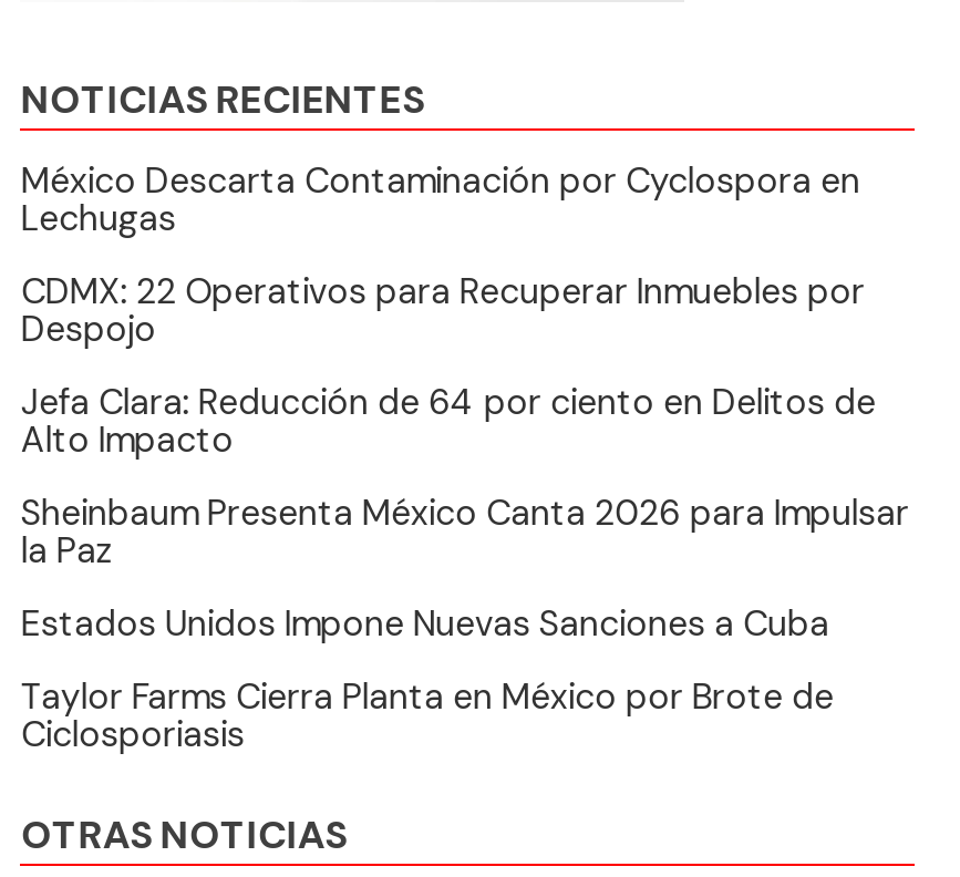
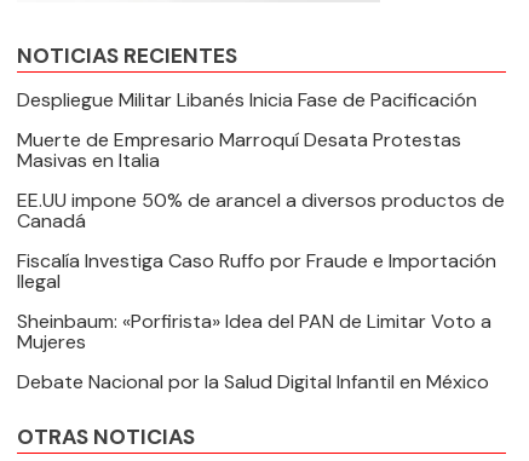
[21,157,860,242] México Descarta Contaminación por Cyclospora en | Lechugas -> [17,87,477,113] Despliegue Militar Libanés Inicia Fase de Pacificación
[21,268,865,352] CDMX: 22 Operativos para Recuperar Inmuebles por | Despojo -> [17,127,462,173] Muerte de Empresario Marroquí Desata Protestas | Masivas en Italia
[21,379,876,463] Jefa Clara: Reducción de 64 por ciento en Delitos de | Alto Impacto -> [17,188,505,234] EE.UU impone 50% de arancel a diversos productos de | Canadá
[21,490,909,574] Sheinbaum Presenta México Canta 2026 para Impulsar | la Paz -> [17,248,497,294] Fiscalía Investiga Caso Ruffo por Fraude e Importación | Ilegal
[21,600,829,647] Estados Unidos Impone Nuevas Sanciones a Cuba -> [17,309,492,355] Sheinbaum: «Porfirista» Idea del PAN de Limitar Voto a | Mujeres
[21,673,834,758] Taylor Farms Cierra Planta en México por Brote de | Ciclosporiasis -> [17,369,490,395] Debate Nacional por la Salud Digital Infantil en México

